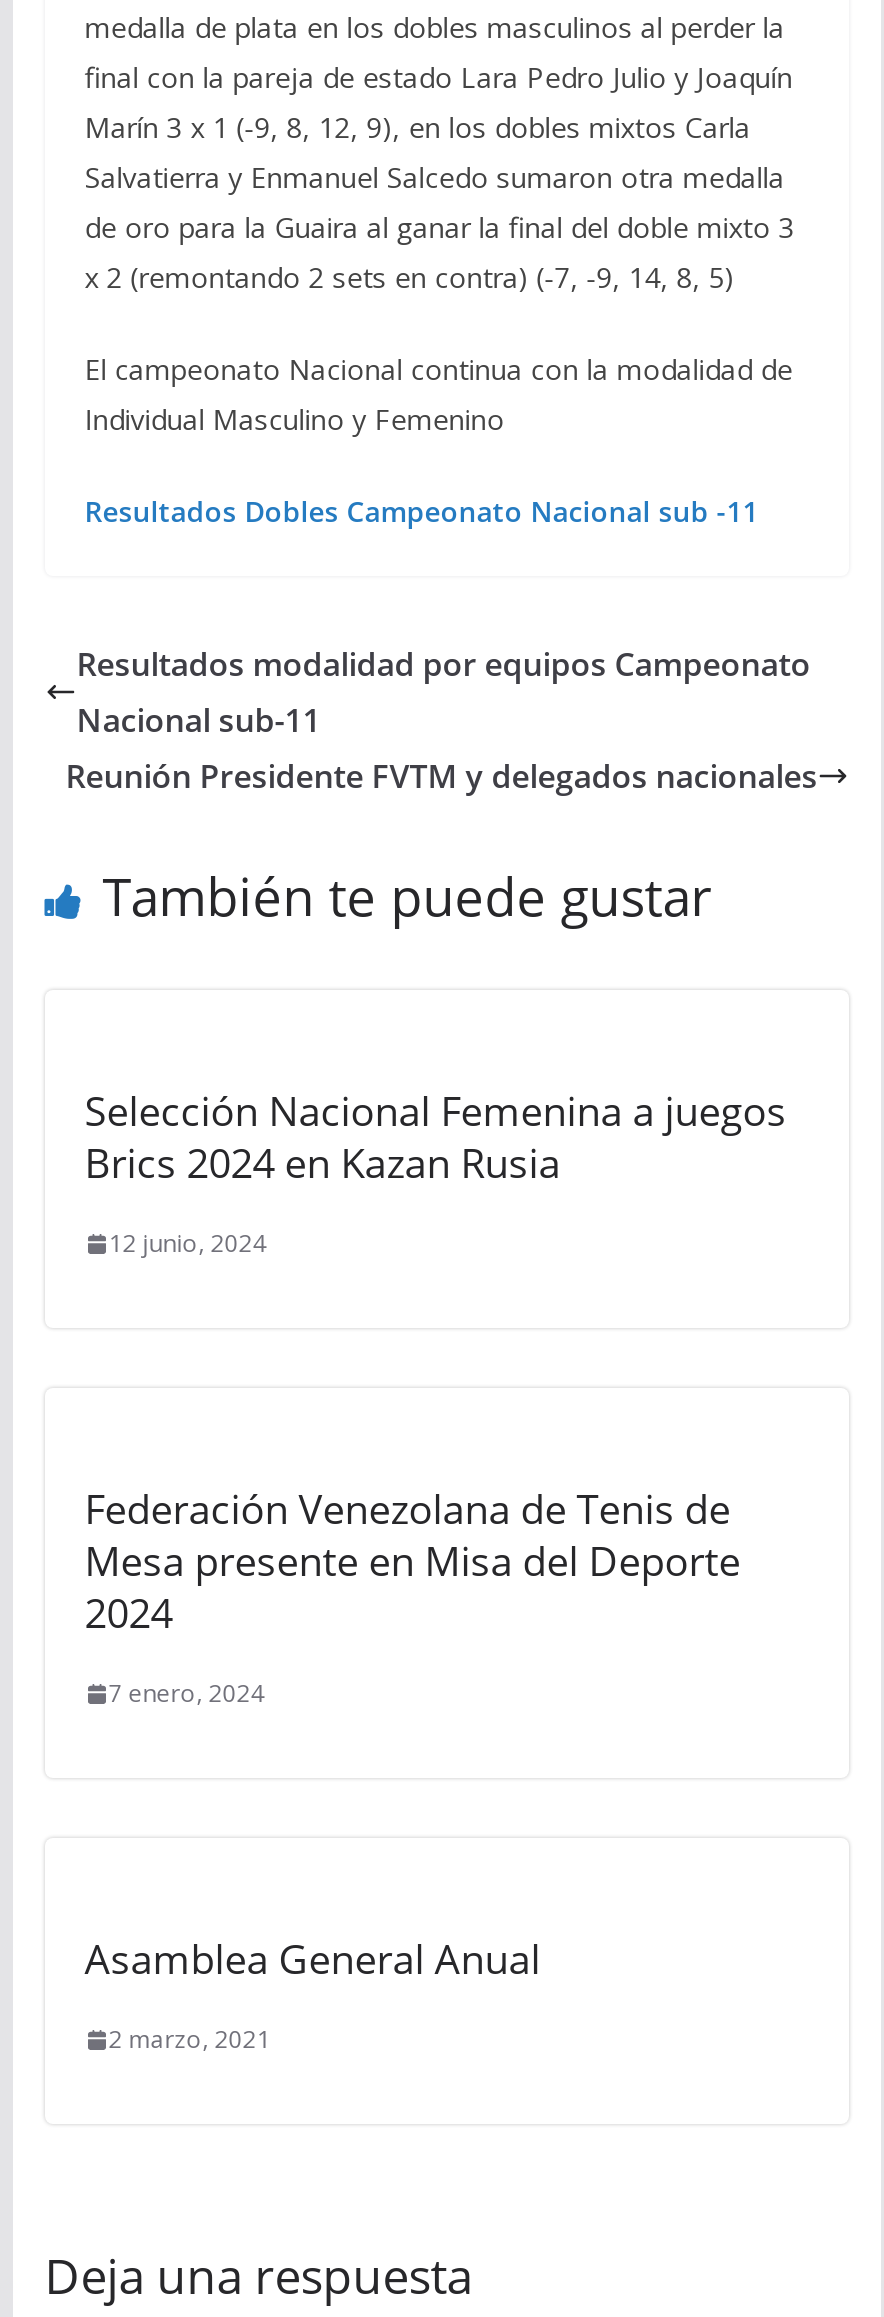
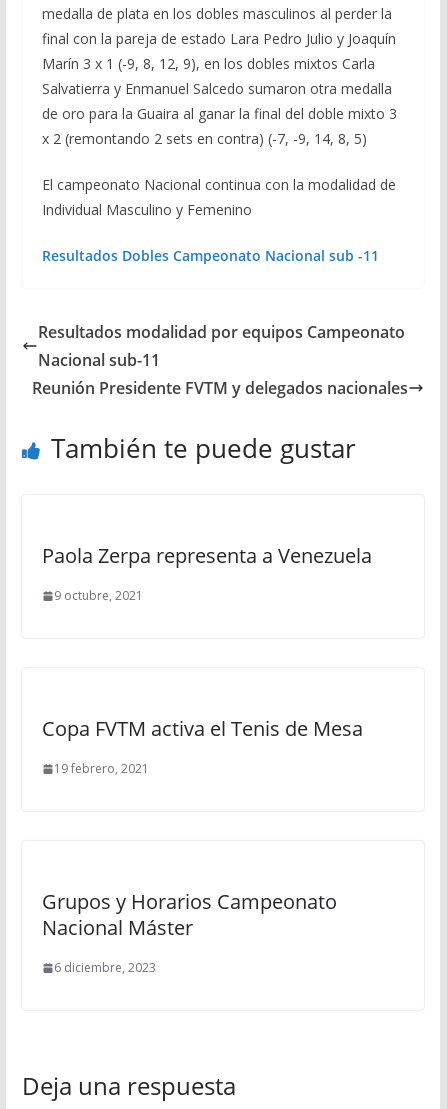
[84,1084,786,1190] Selección Nacional Femenina a juegos | Brics 2024 en Kazan Rusia -> [42,542,372,569] Paola Zerpa representa a Venezuela
[108,1226,266,1260] 12 junio, 2024 -> [54,587,143,604] 9 octubre, 2021
[84,1482,740,1640] Federación Venezolana de Tenis de | Mesa presente en Misa del Deporte | 2024 -> [42,715,363,742] Copa FVTM activa el Tenis de Mesa
[108,1676,264,1710] 7 enero, 2024 -> [54,760,149,777] 19 febrero, 2021
[84,1932,540,1986] Asamblea General Anual -> [42,888,337,941] Grupos y Horarios Campeonato | Nacional Máster
[108,2022,270,2056] 2 marzo, 2021 -> [54,959,156,976] 6 diciembre, 2023

